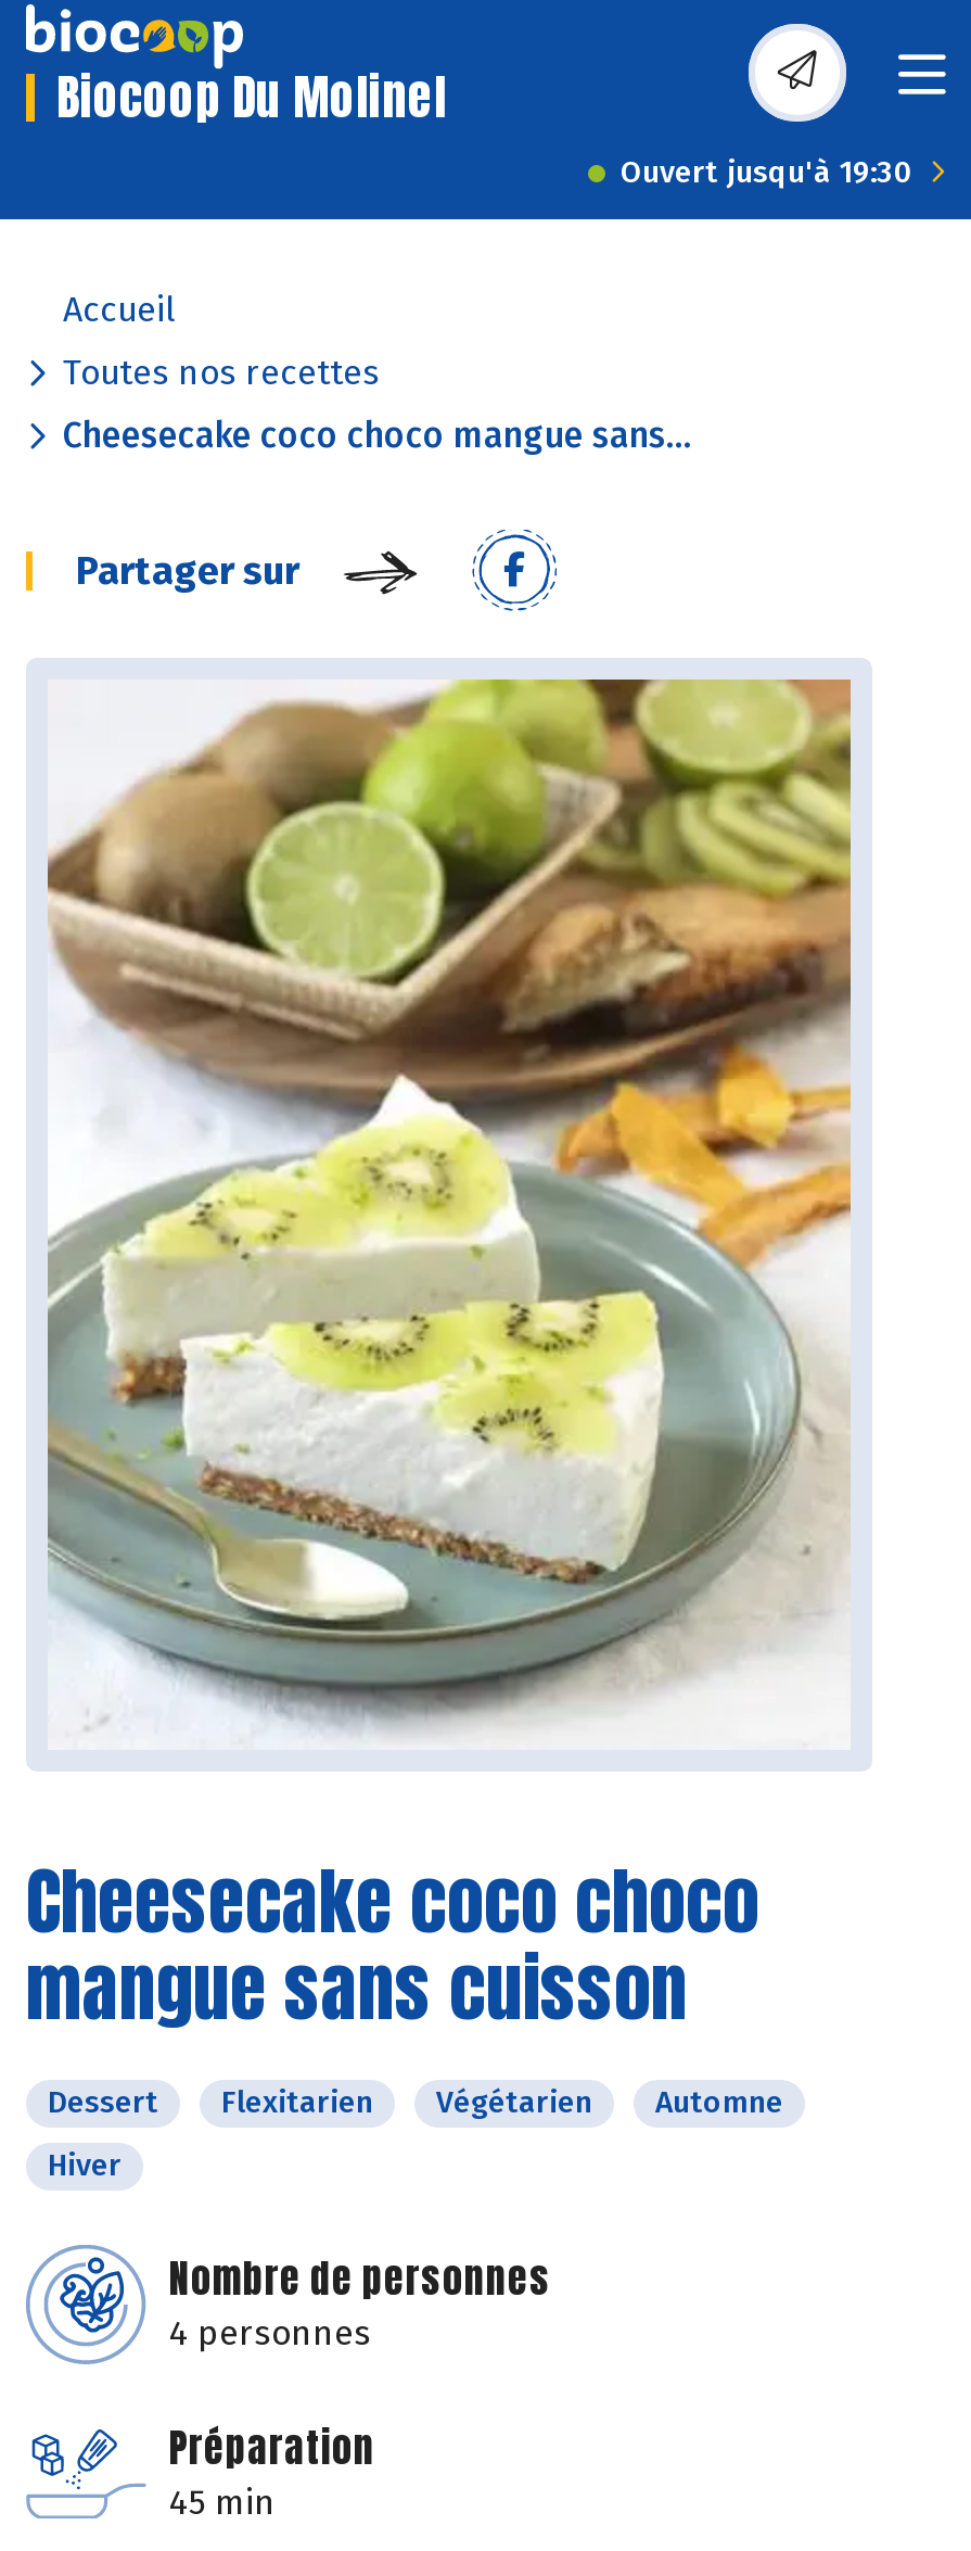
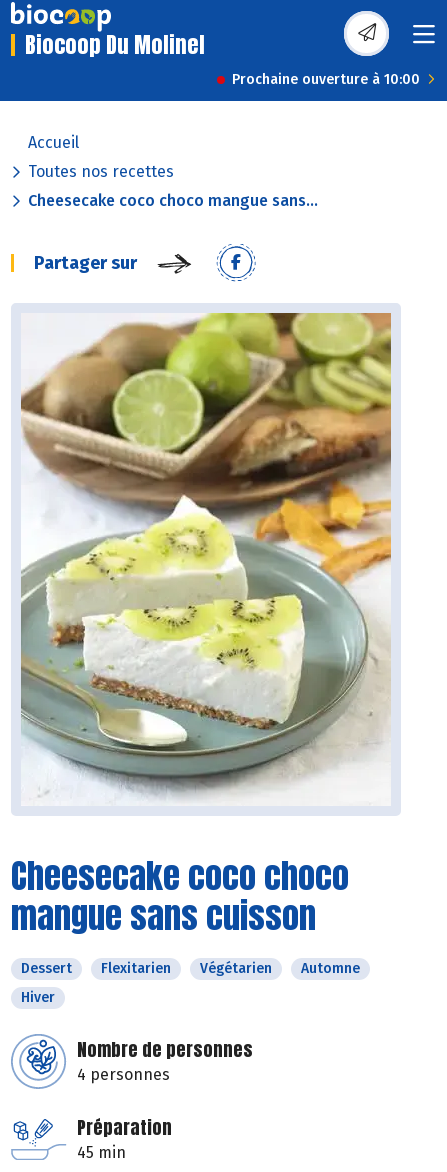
[621,154,913,191] Ouvert jusqu'à 19:30 -> [232,71,420,88] Prochaine ouverture à 10:00

